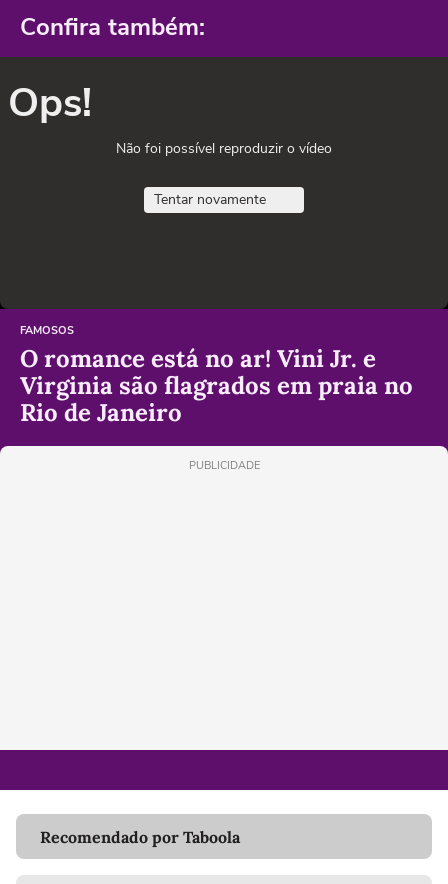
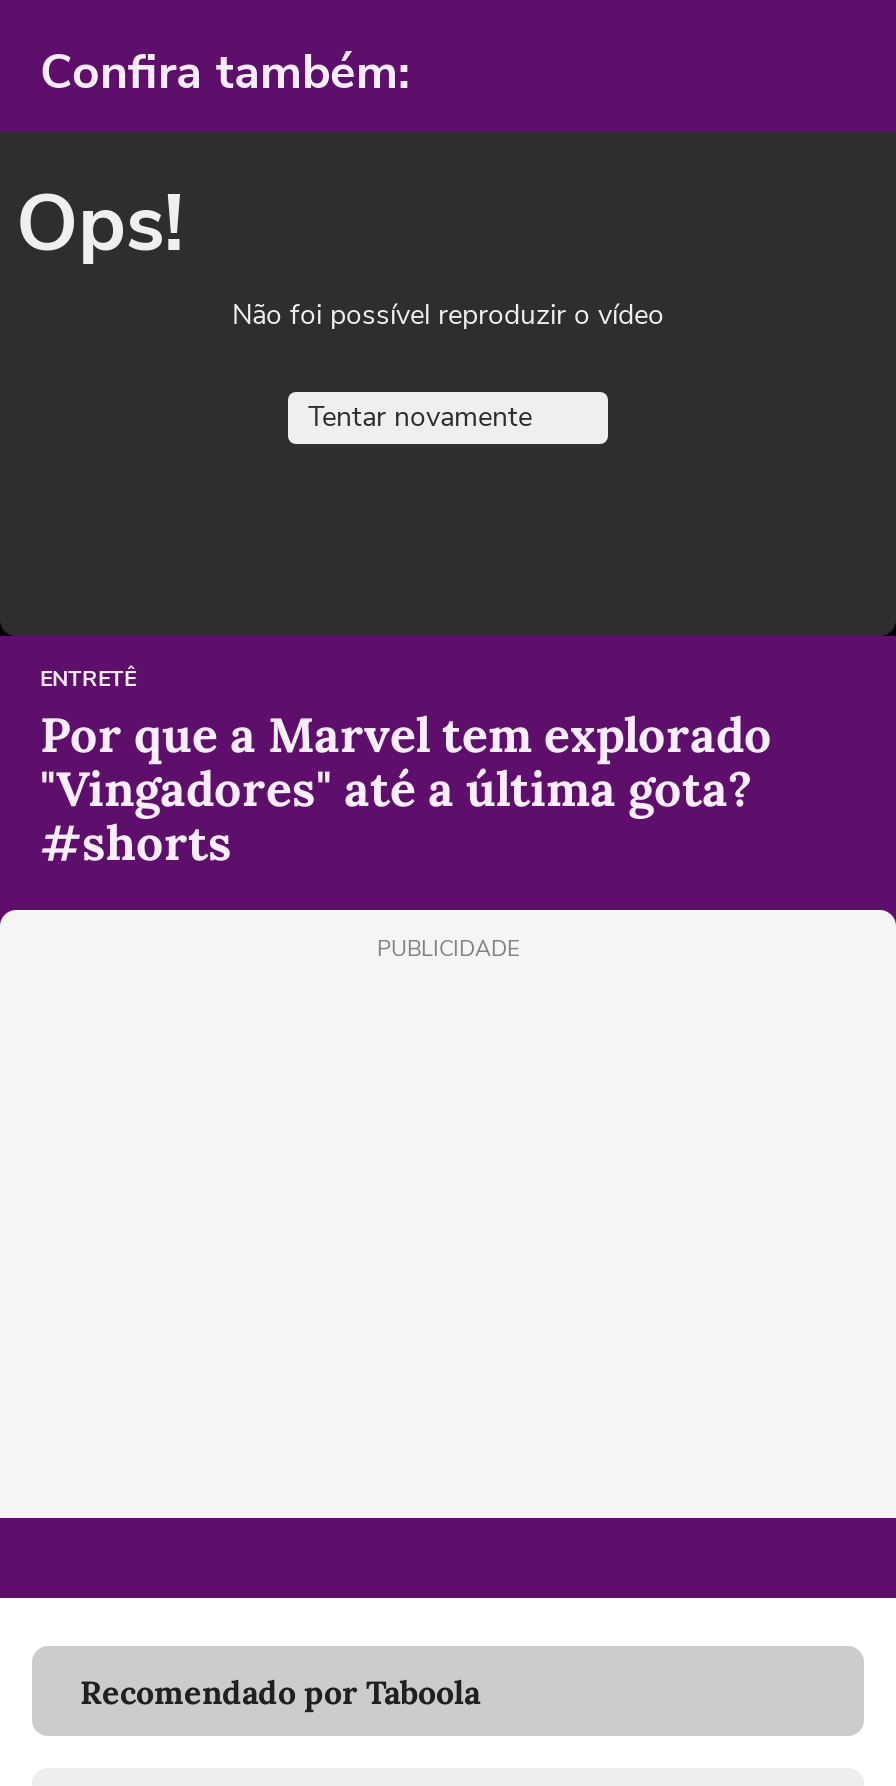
[20,323,413,428] FAMOSOS | O romance está no ar! Vini Jr. e | Virginia são flagrados em praia no | Rio de Janeiro -> [40,664,772,874] ENTRETÊ | Por que a Marvel tem explorado | "Vingadores" até a última gota? | #shorts

